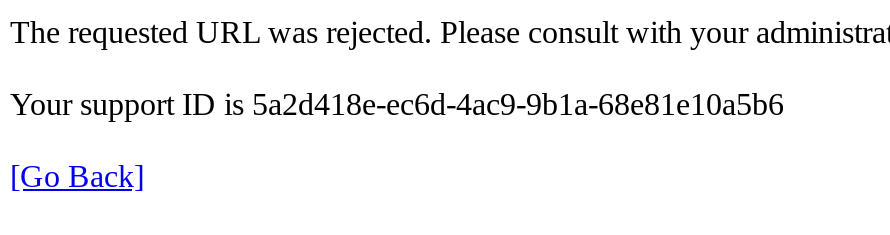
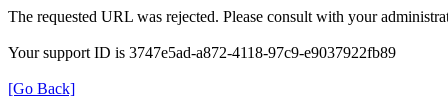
[10,87,784,121] Your support ID is 5a2d418e-ec6d-4ac9-9b1a-68e81e10a5b6 -> [8,44,396,61] Your support ID is 3747e5ad-a872-4118-97c9-e9037922fb89

